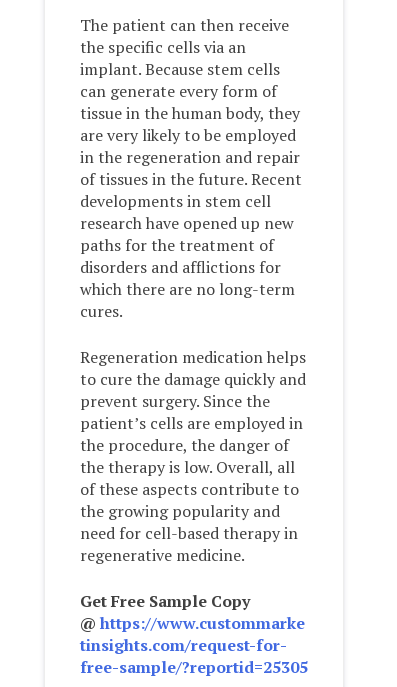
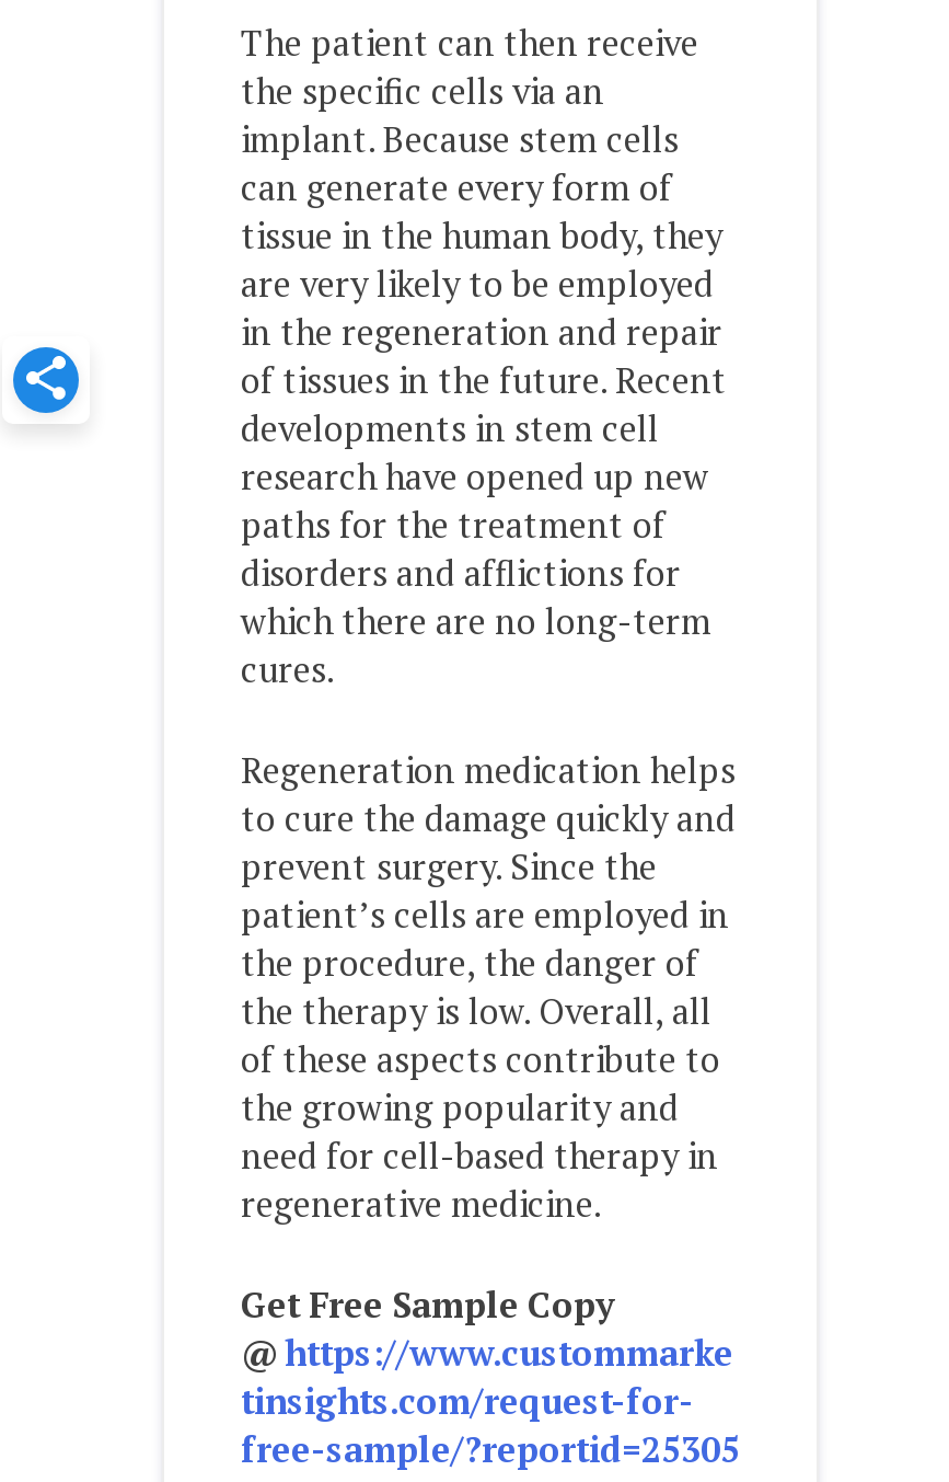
none -> [7,343,85,435] [image]

